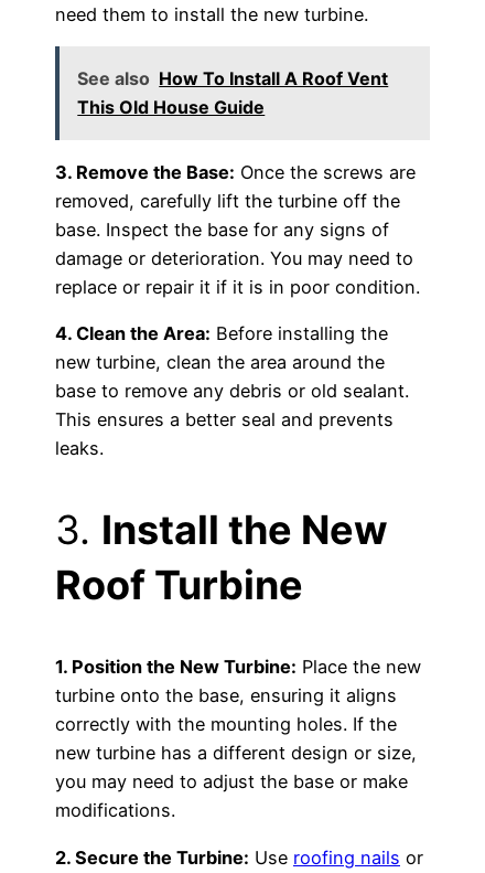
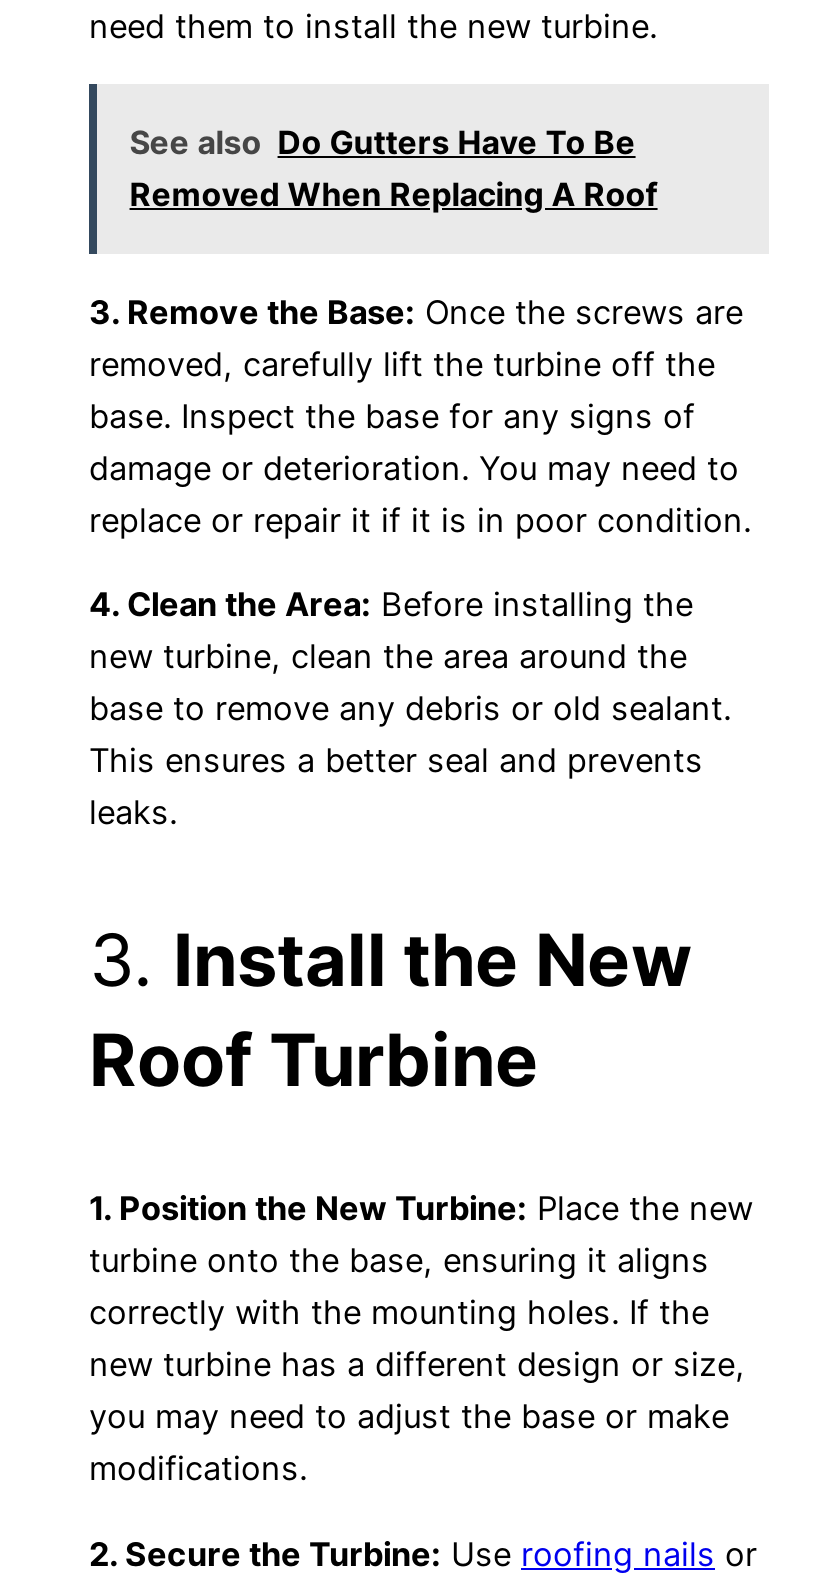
[77,68,388,119] See also How To Install A Roof Vent | This Old House Guide -> [130,123,658,215] See also Do Gutters Have To Be | Removed When Replacing A Roof

